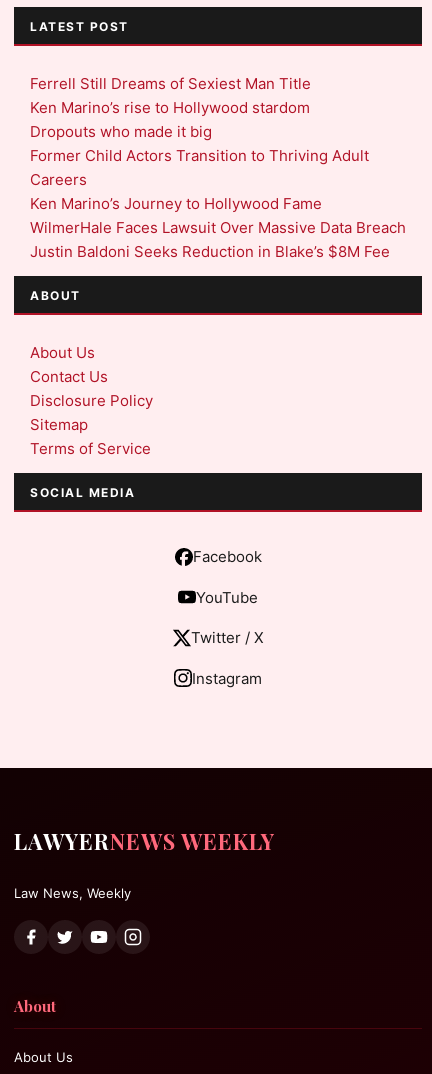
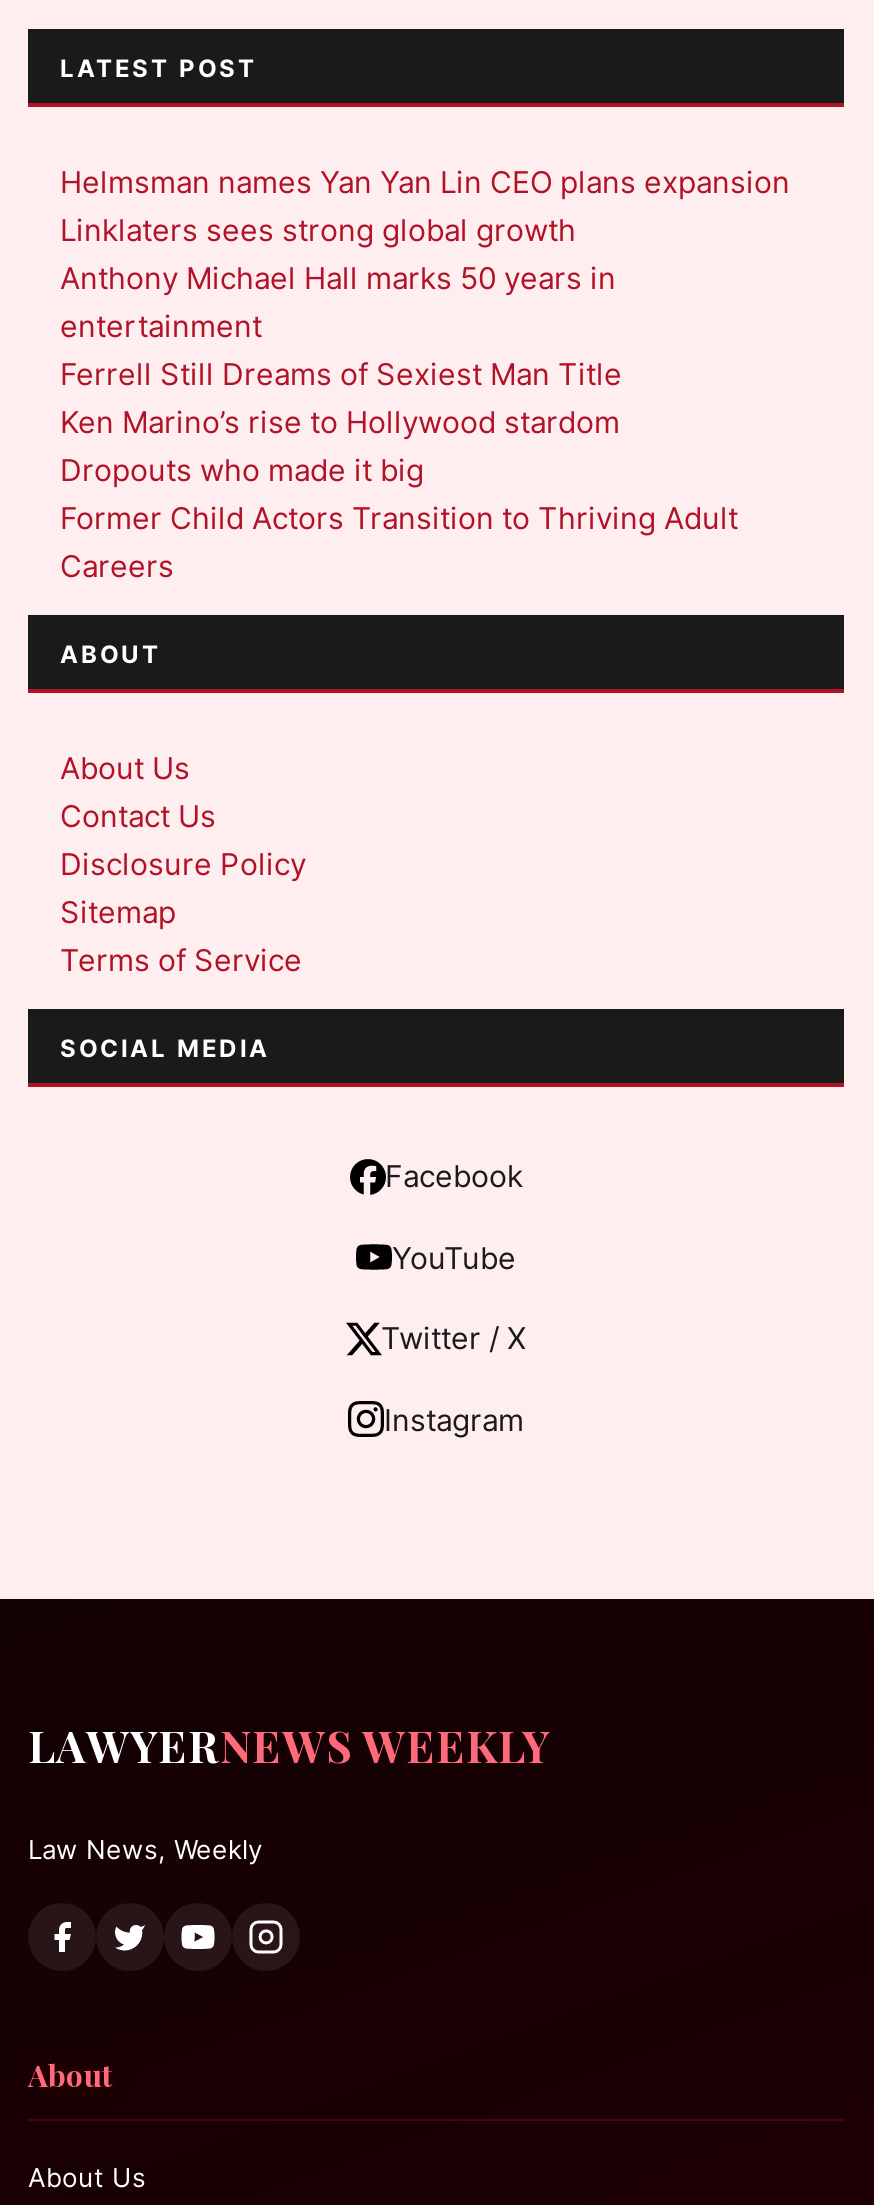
none -> [60,163,790,345] Helmsman names Yan Yan Lin CEO plans expansion | Linklaters sees strong global growth | Anthony Michael Hall marks 50 years in | entertainment
moved [30,74,369,189] -> [60,355,738,585]: Ferrell Still Dreams of Sexiest Man Title | Ken Marino’s rise to Hollywood stardom | Dropouts who made it big | Former Child Actors Transition to Thriving Adult | Careers
[30,194,406,261] Ken Marino’s Journey to Hollywood Fame | WilmerHale Faces Lawsuit Over Massive Data Breach | Justin Baldoni Seeks Reduction in Blake’s $8M Fee -> none

